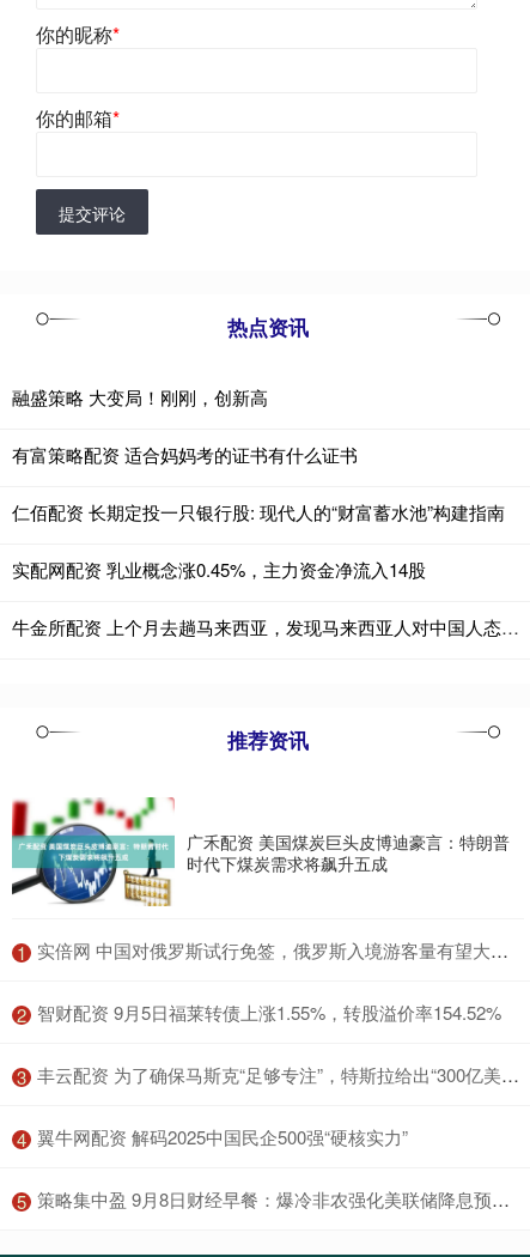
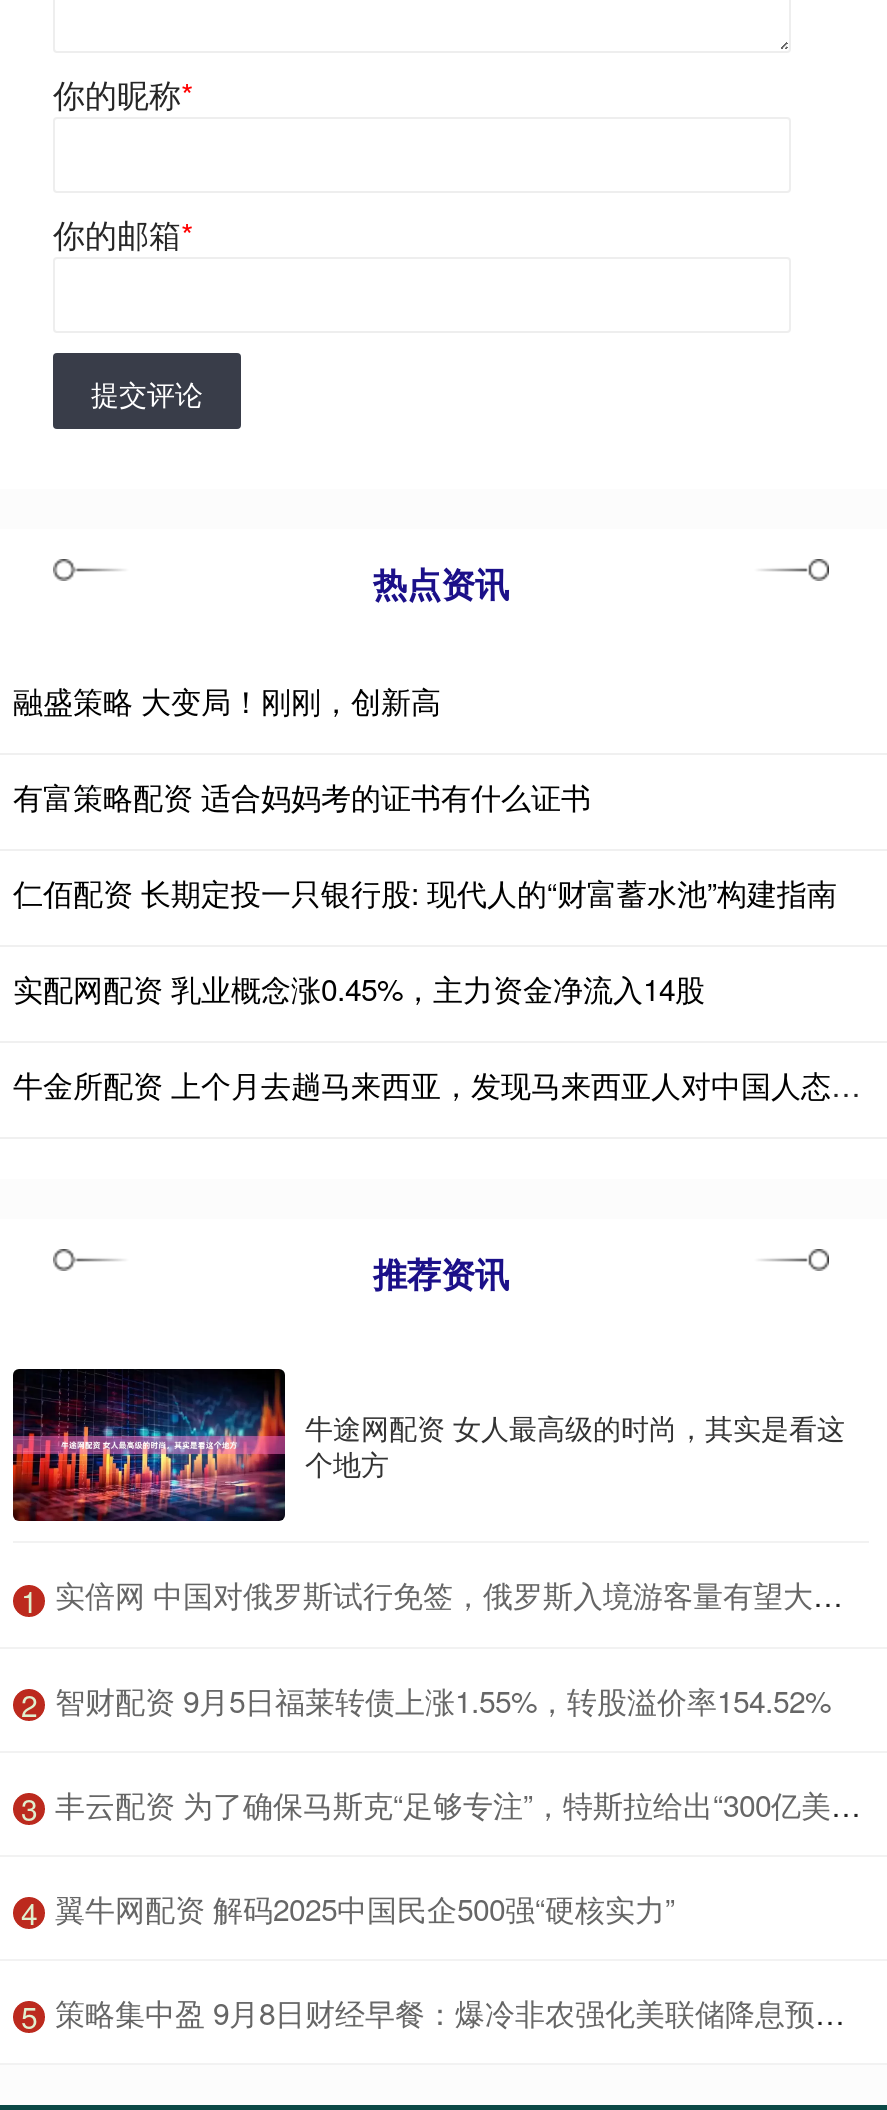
[11,797,510,907] [image] | 广禾配资 美国煤炭巨头皮博迪豪言：特朗普 | 时代下煤炭需求将飙升五成 -> [11,1365,845,1523] [image] | 牛途网配资 女人最高级的时尚，其实是看这 | 个地方

